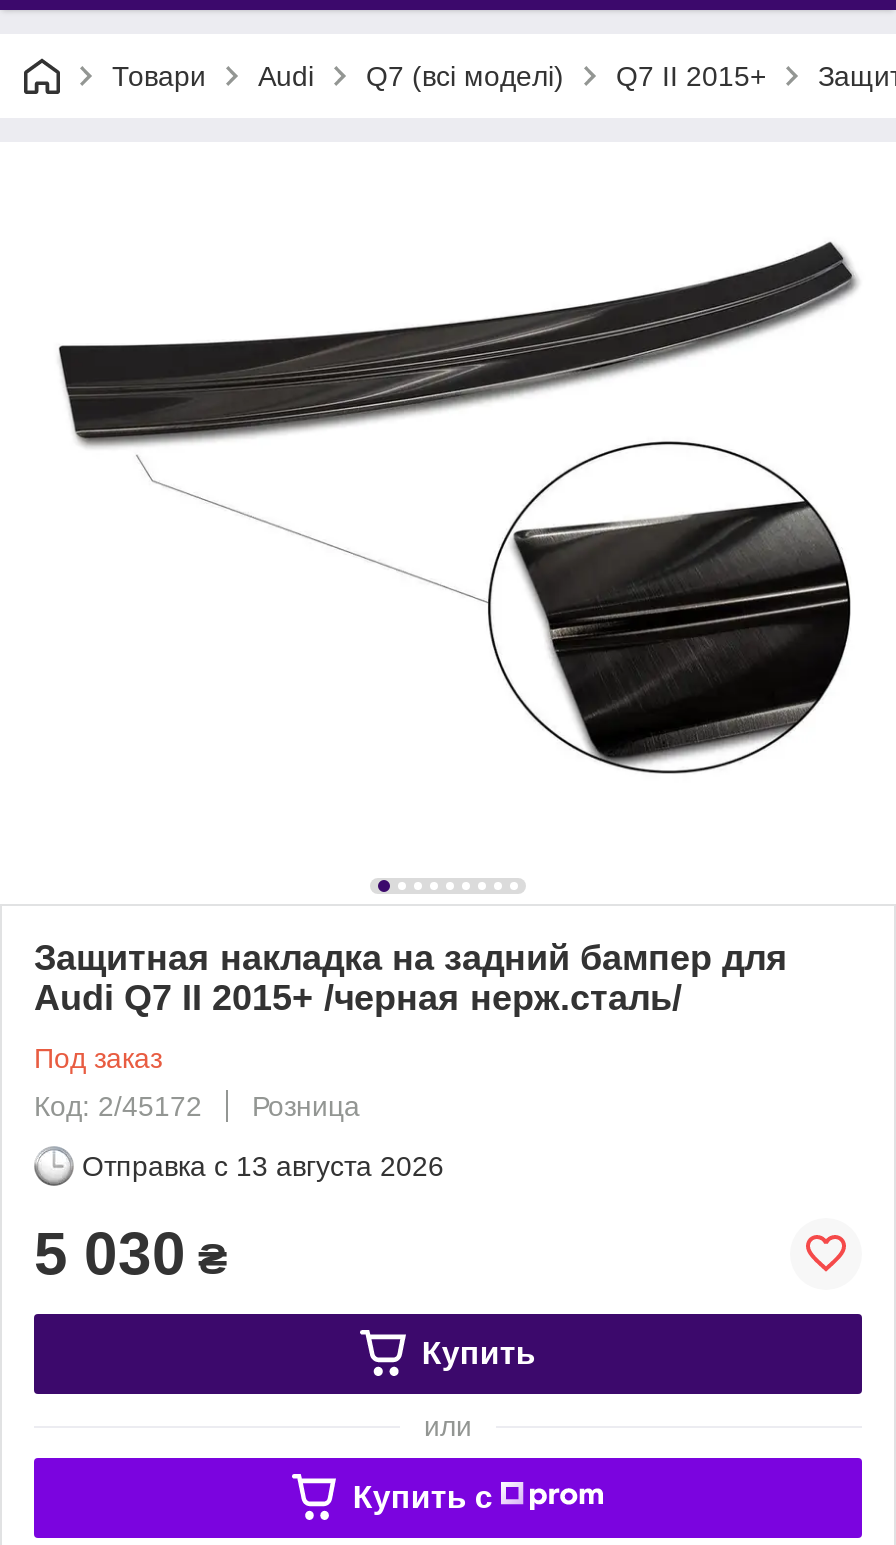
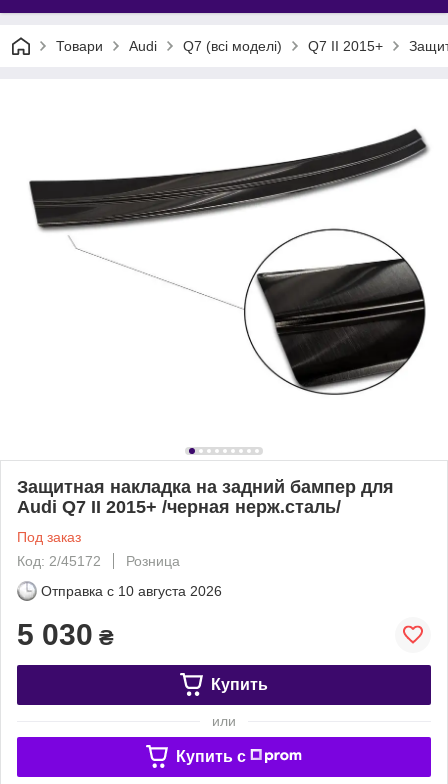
[82,1150,444,1182] Отправка с 13 августа 2026 -> [41,583,222,599] Отправка с 10 августа 2026

